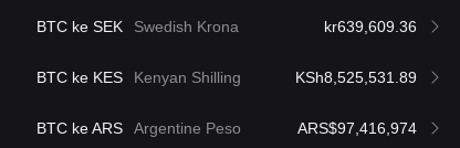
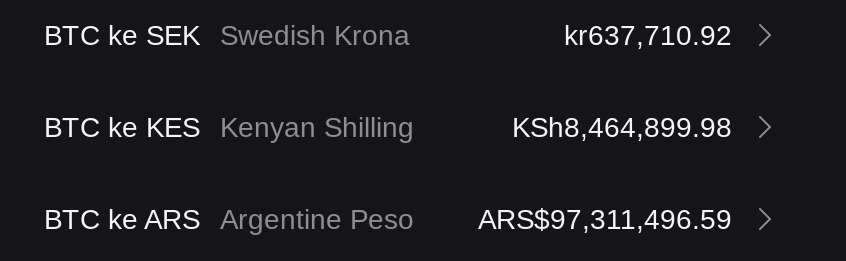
[324,17,417,35] kr639,609.36 -> [564,19,732,51] kr637,710.92
[295,68,417,86] KSh8,525,531.89 -> [512,111,732,143] KSh8,464,899.98
[297,119,417,137] ARS$97,416,974 -> [478,203,732,235] ARS$97,311,496.59

